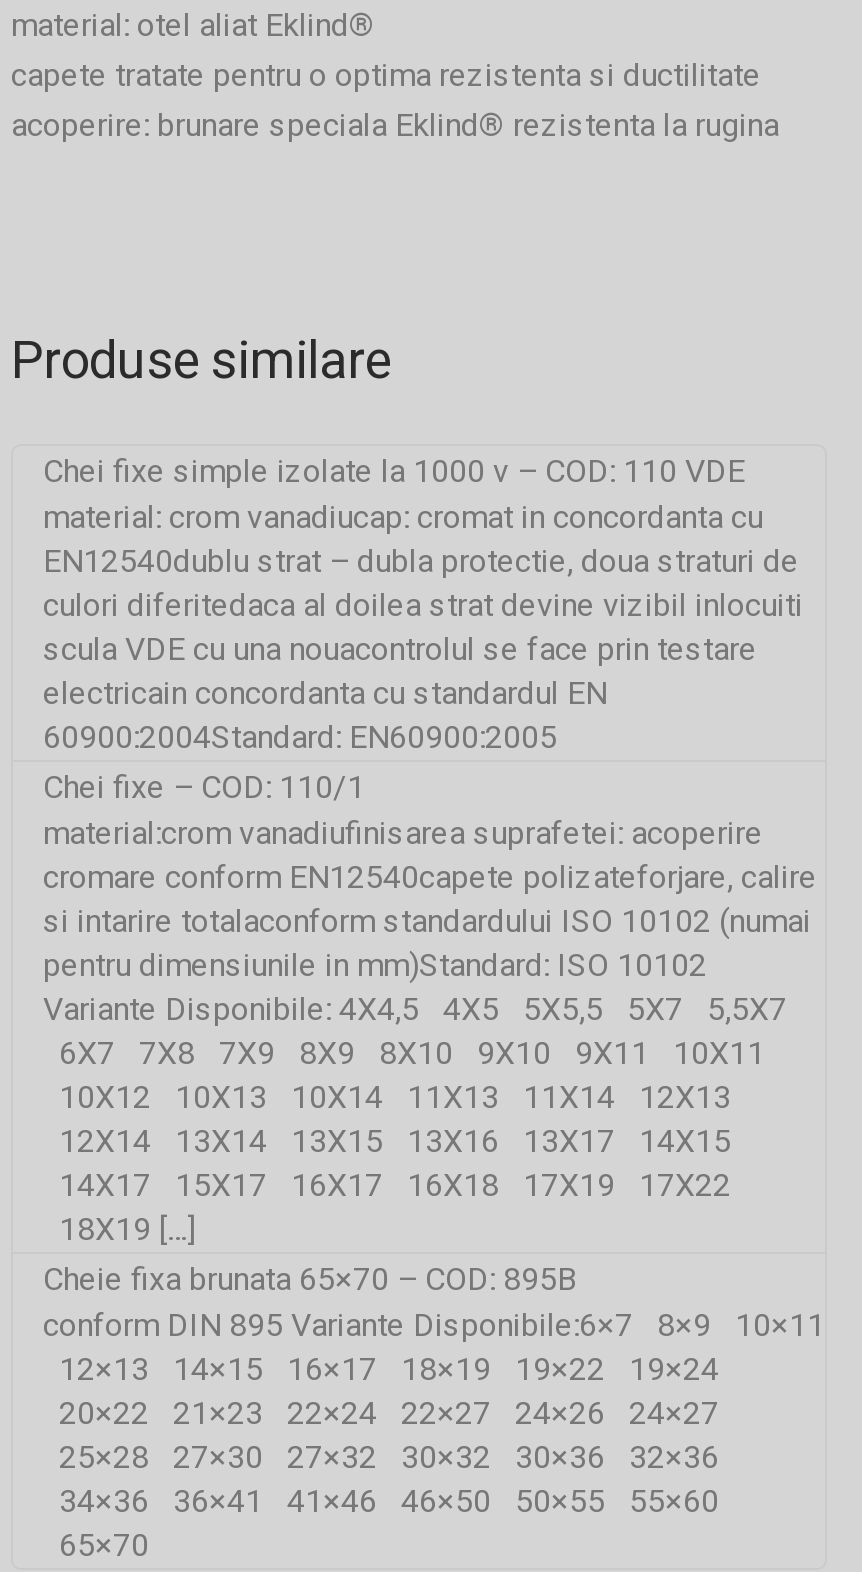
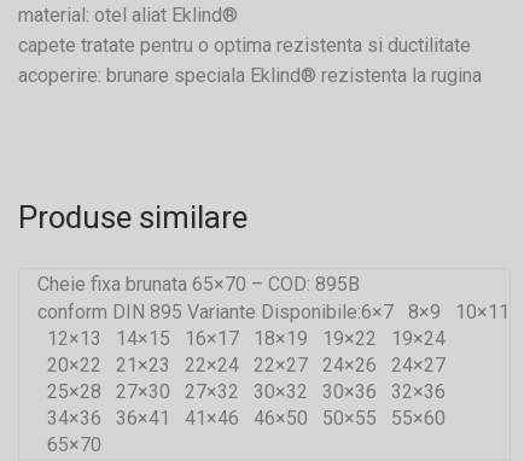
[43,453,817,1249] Chei fixe simple izolate la 1000 v – COD: 110 VDE | material: crom vanadiucap: cromat in concordanta cu | EN12540dublu strat – dubla protectie, doua straturi de | culori diferitedaca al doilea strat devine vizibil inlocuiti | scula VDE cu una nouacontrolul se face prin testare | electricain concordanta cu standardul EN | 60900:2004Standard: EN60900:2005 | Chei fixe – COD: 110/1 | material:crom vanadiufinisarea suprafetei: acoperire | cromare conform EN12540capete polizateforjare, calire | si intarire totalaconform standardului ISO 10102 (numai | pentru dimensiunile in mm)Standard: ISO 10102 | Variante Disponibile: 4X4,5 4X5 5X5,5 5X7 5,5X7 | 6X7 7X8 7X9 8X9 8X10 9X10 9X11 10X11 | 10X12 10X13 10X14 11X13 11X14 12X13 | 12X14 13X14 13X15 13X16 13X17 14X15 | 14X17 15X17 16X17 16X18 17X19 17X22 | 18X19 […] -> none

